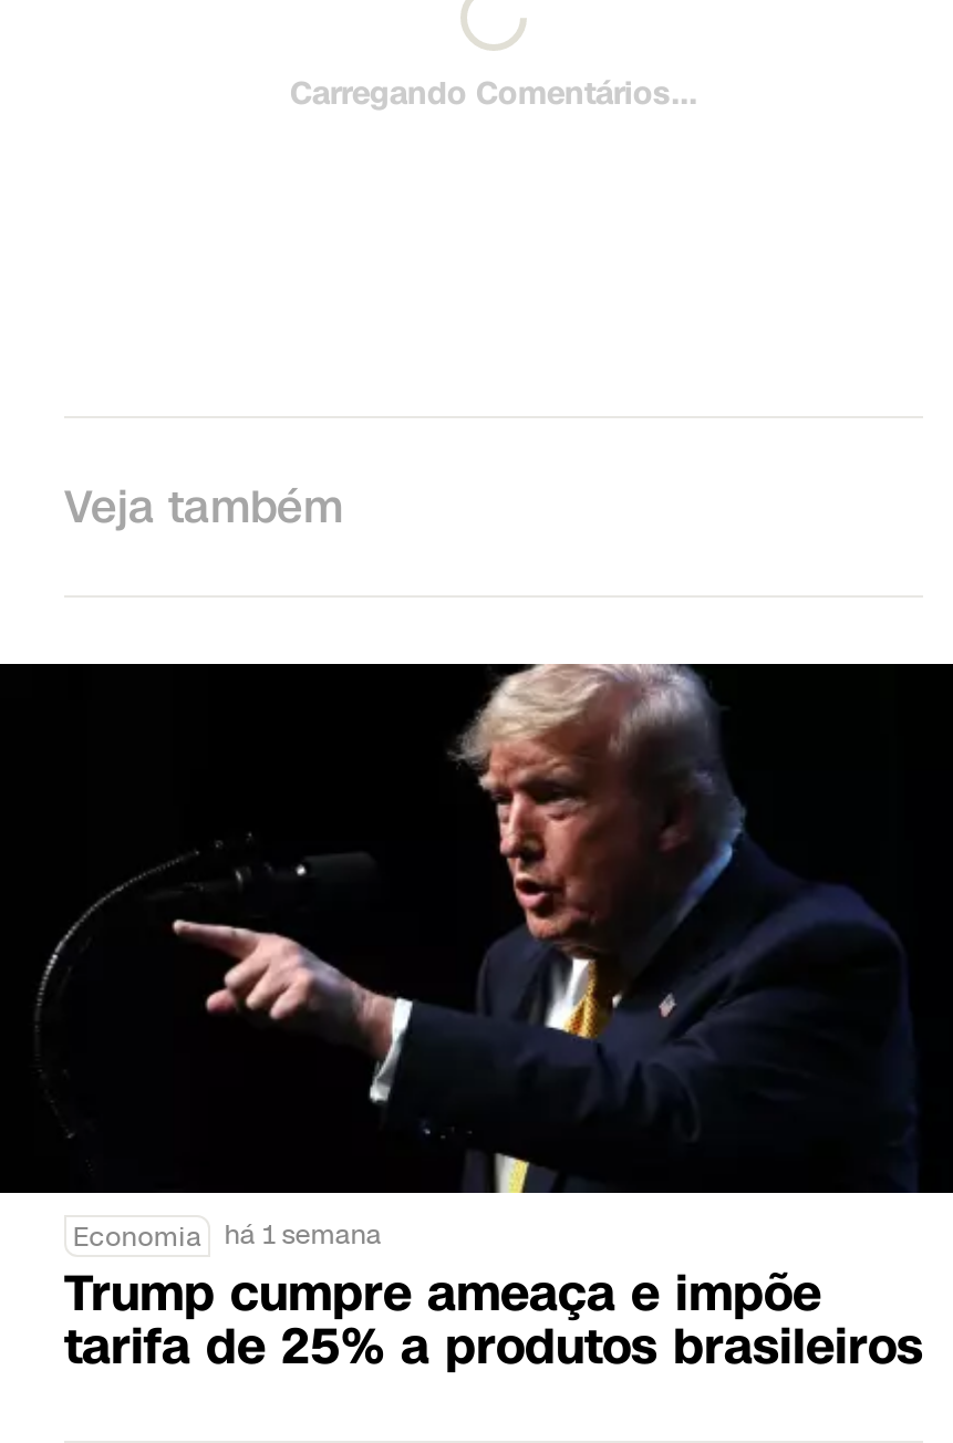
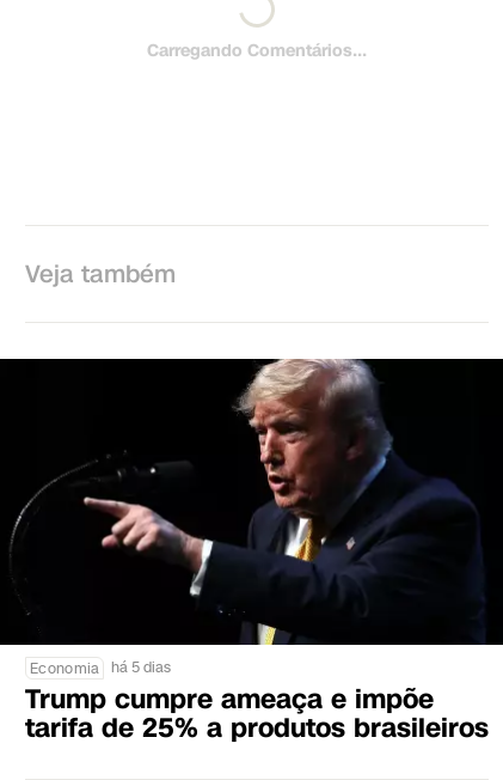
[73,1215,382,1255] Economia há 1 semana -> [30,657,171,678] Economia há 5 dias

